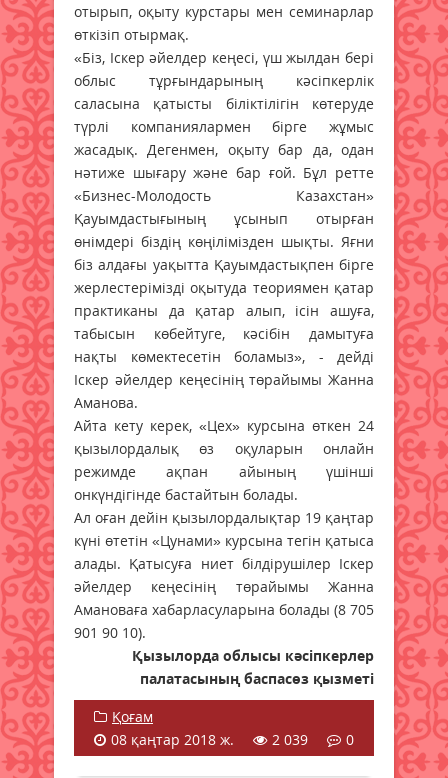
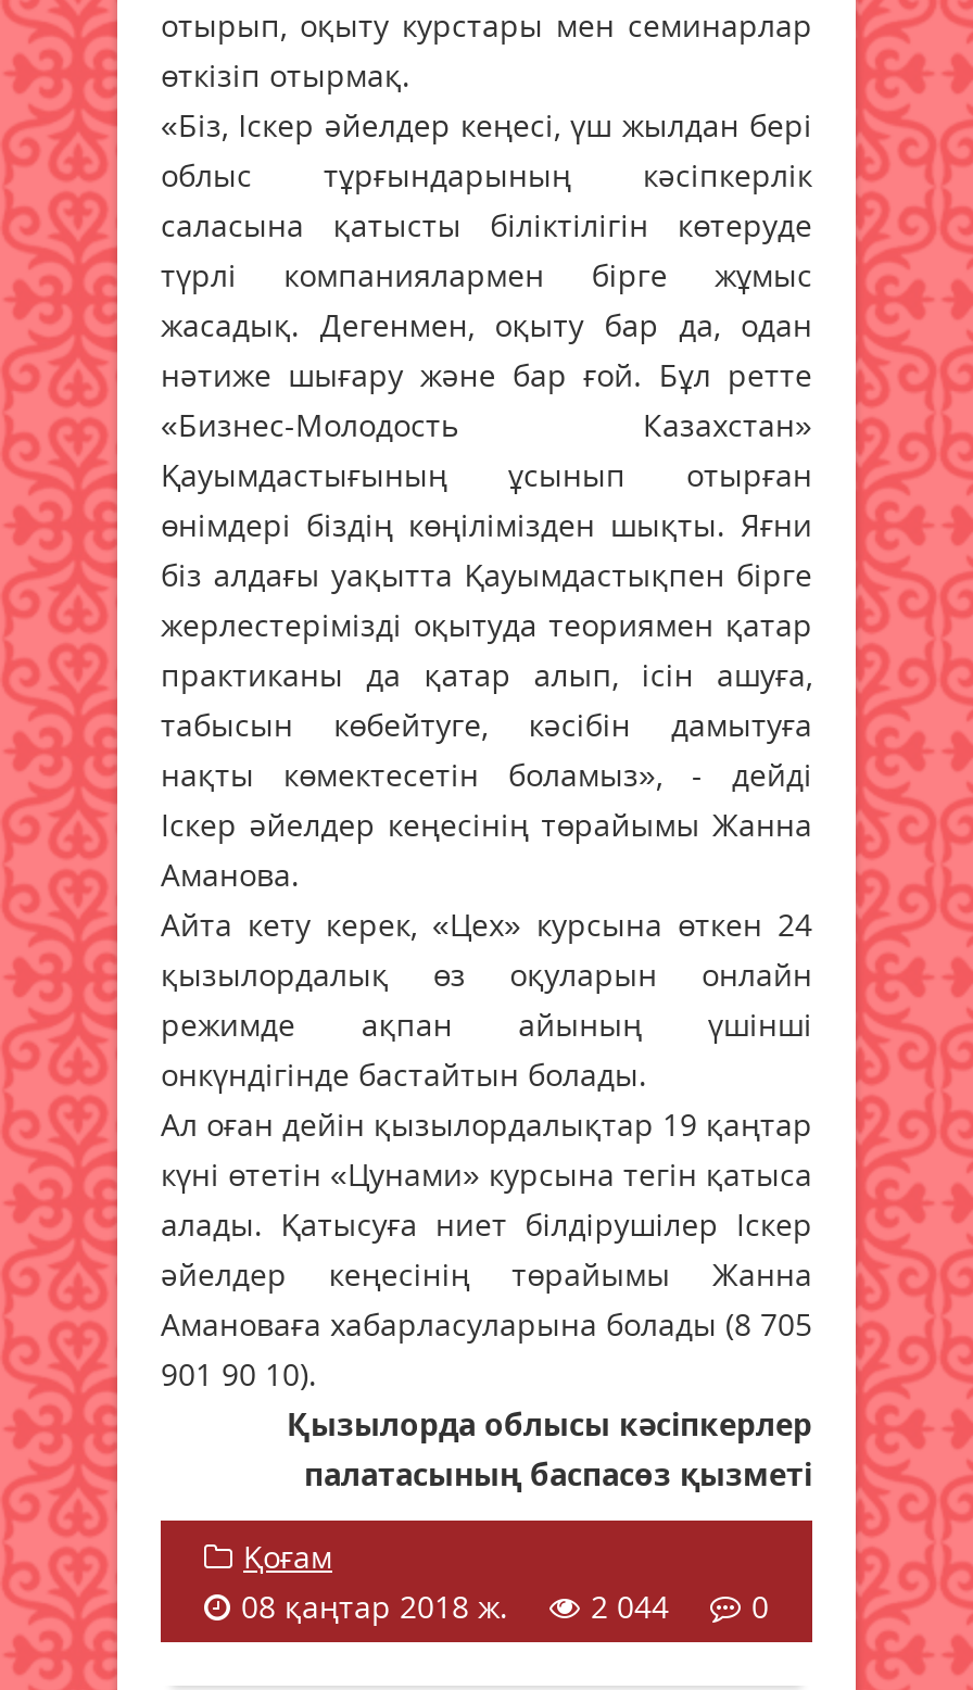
[111,730,354,749] 08 қаңтар 2018 ж. 2 039 0 -> [241,1586,769,1628] 08 қаңтар 2018 ж. 2 044 0

